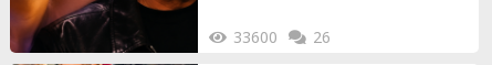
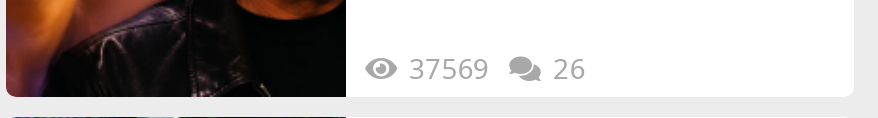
[228,27,330,48] 33600 26 -> [401,49,585,87] 37569 26

